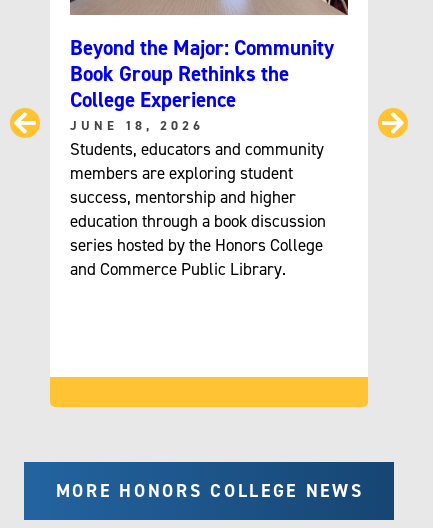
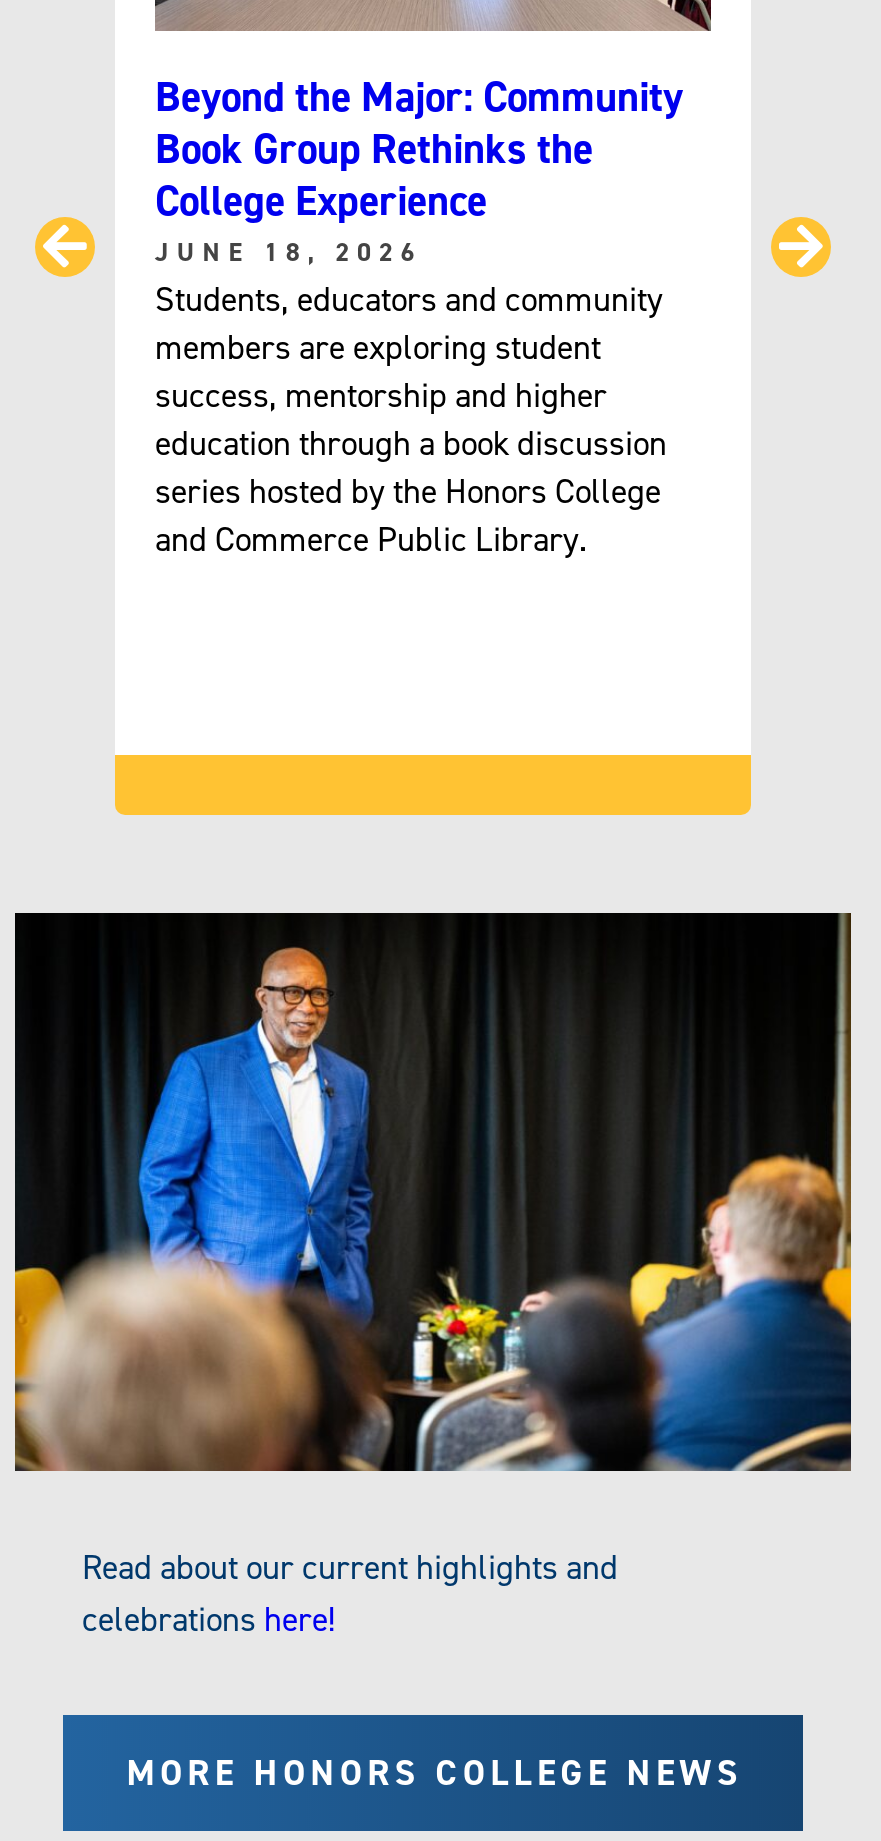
none -> [13,910,853,1640] [image] | Read about our current highlights and | celebrations here!

